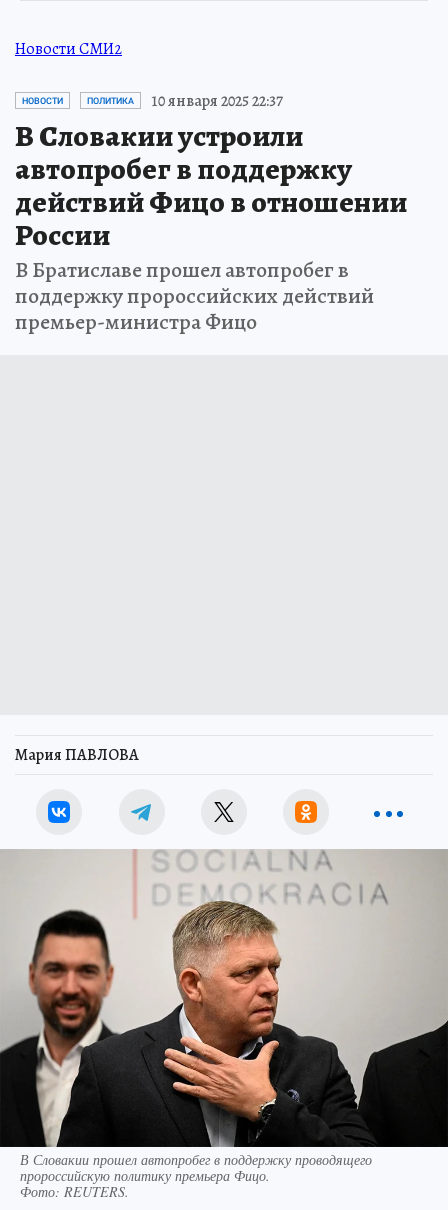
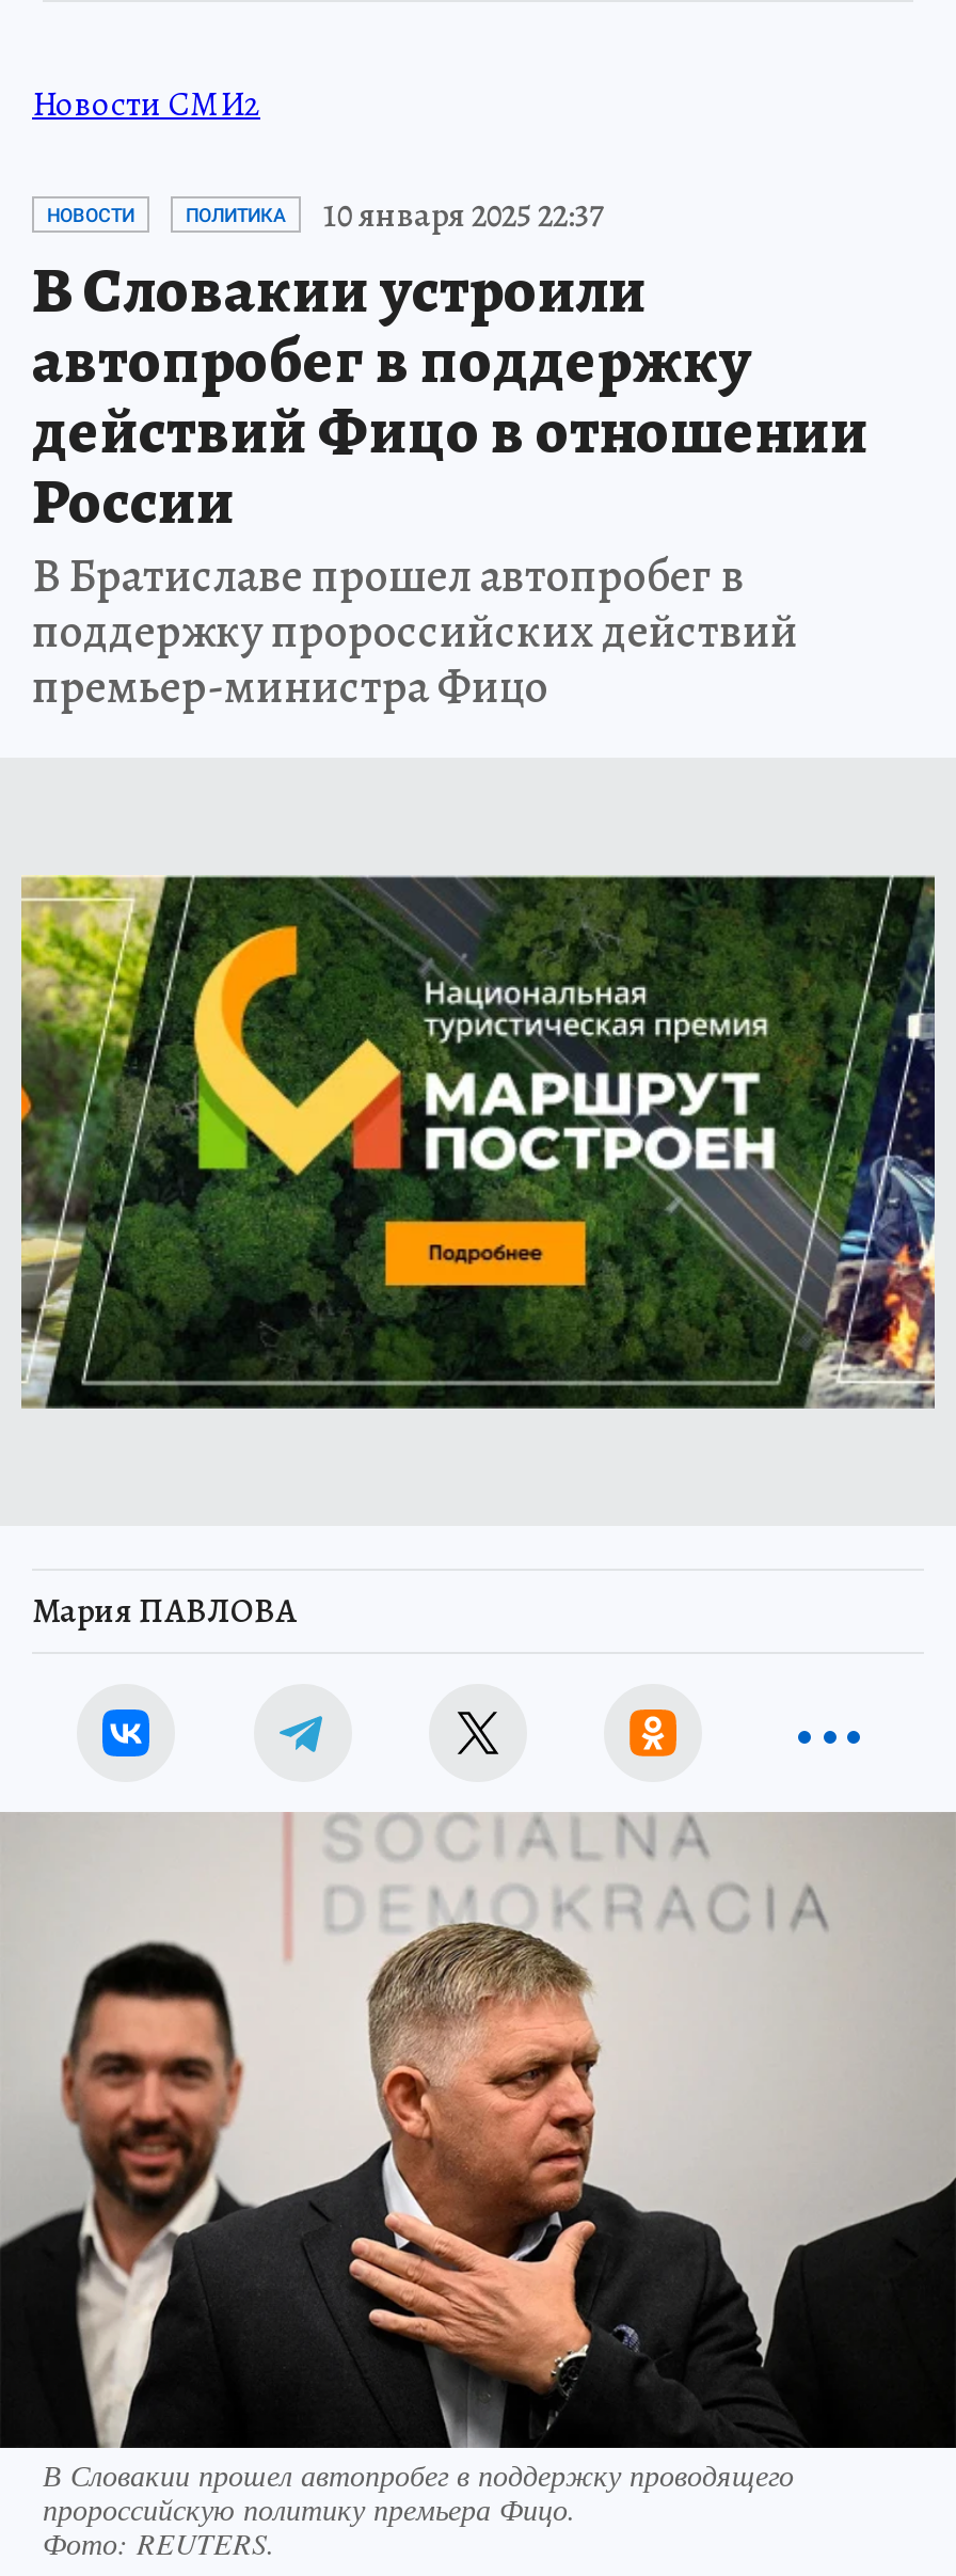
none -> [19,873,937,1411] [image]

